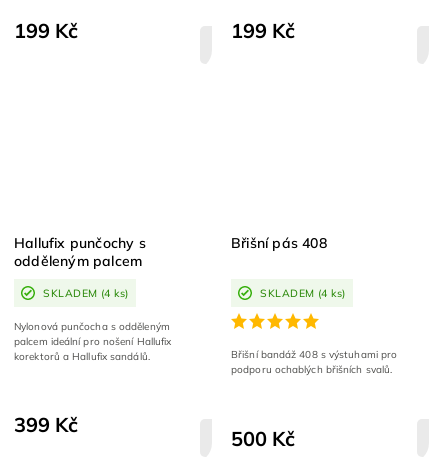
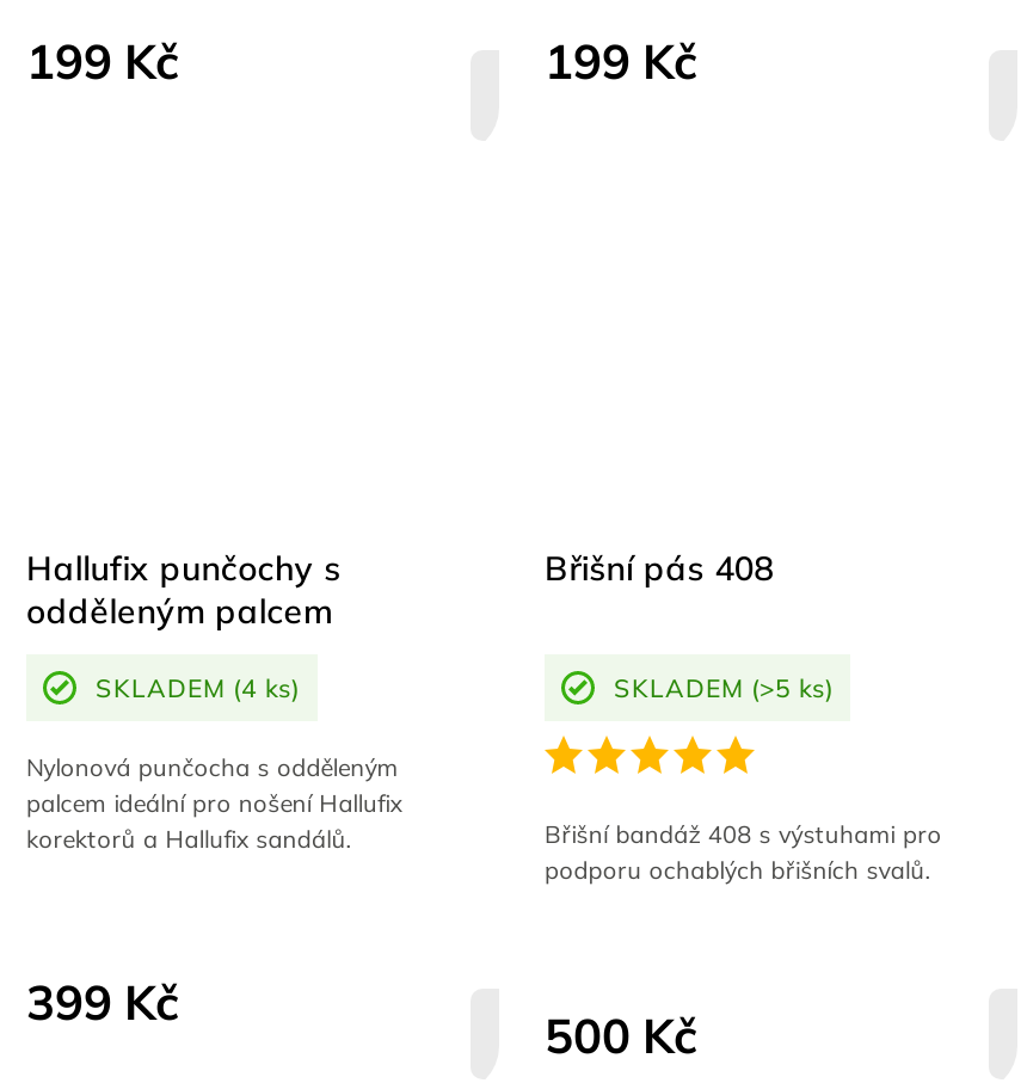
[260,286,345,300] SKLADEM (4 ks) -> [614,672,834,705] SKLADEM (>5 ks)

